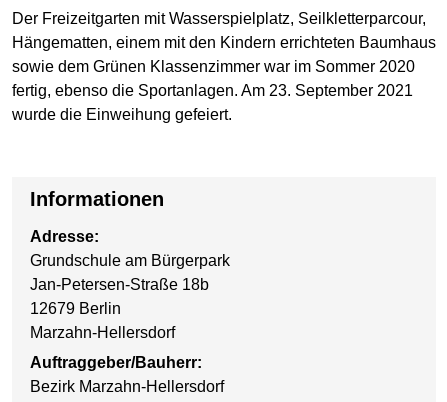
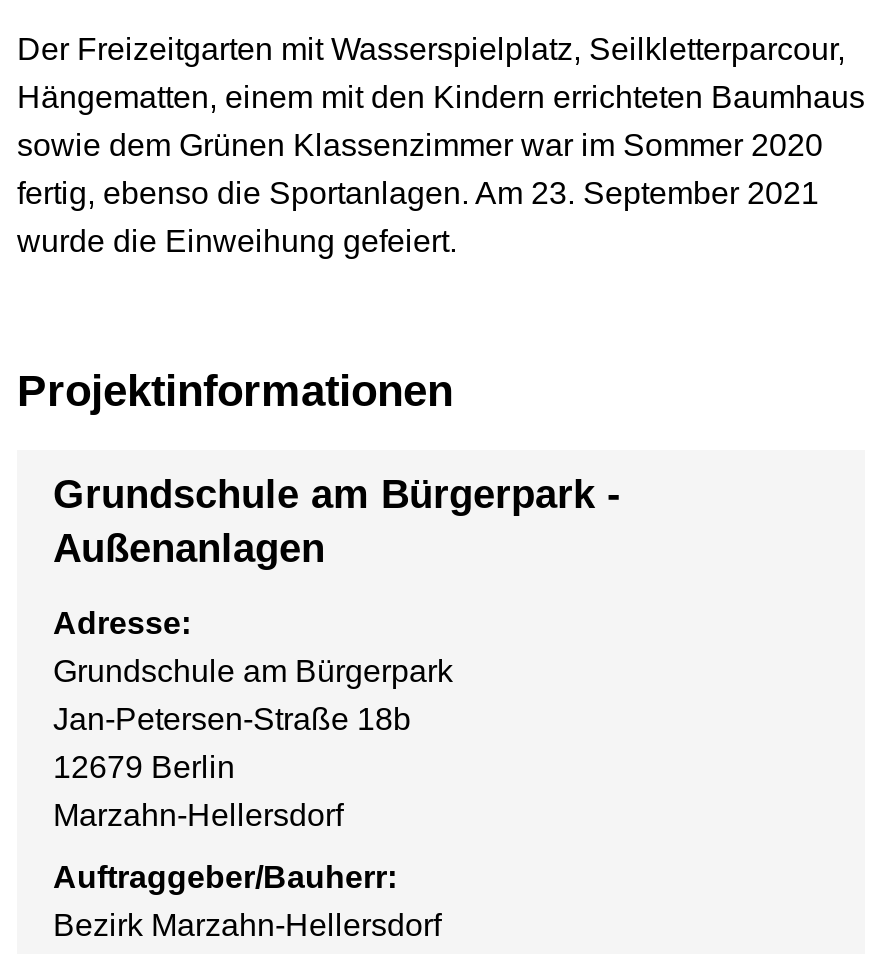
[30,188,164,210] Informationen -> [17,366,621,571] Projektinformationen | Grundschule am Bürgerpark - | Außenanlagen

